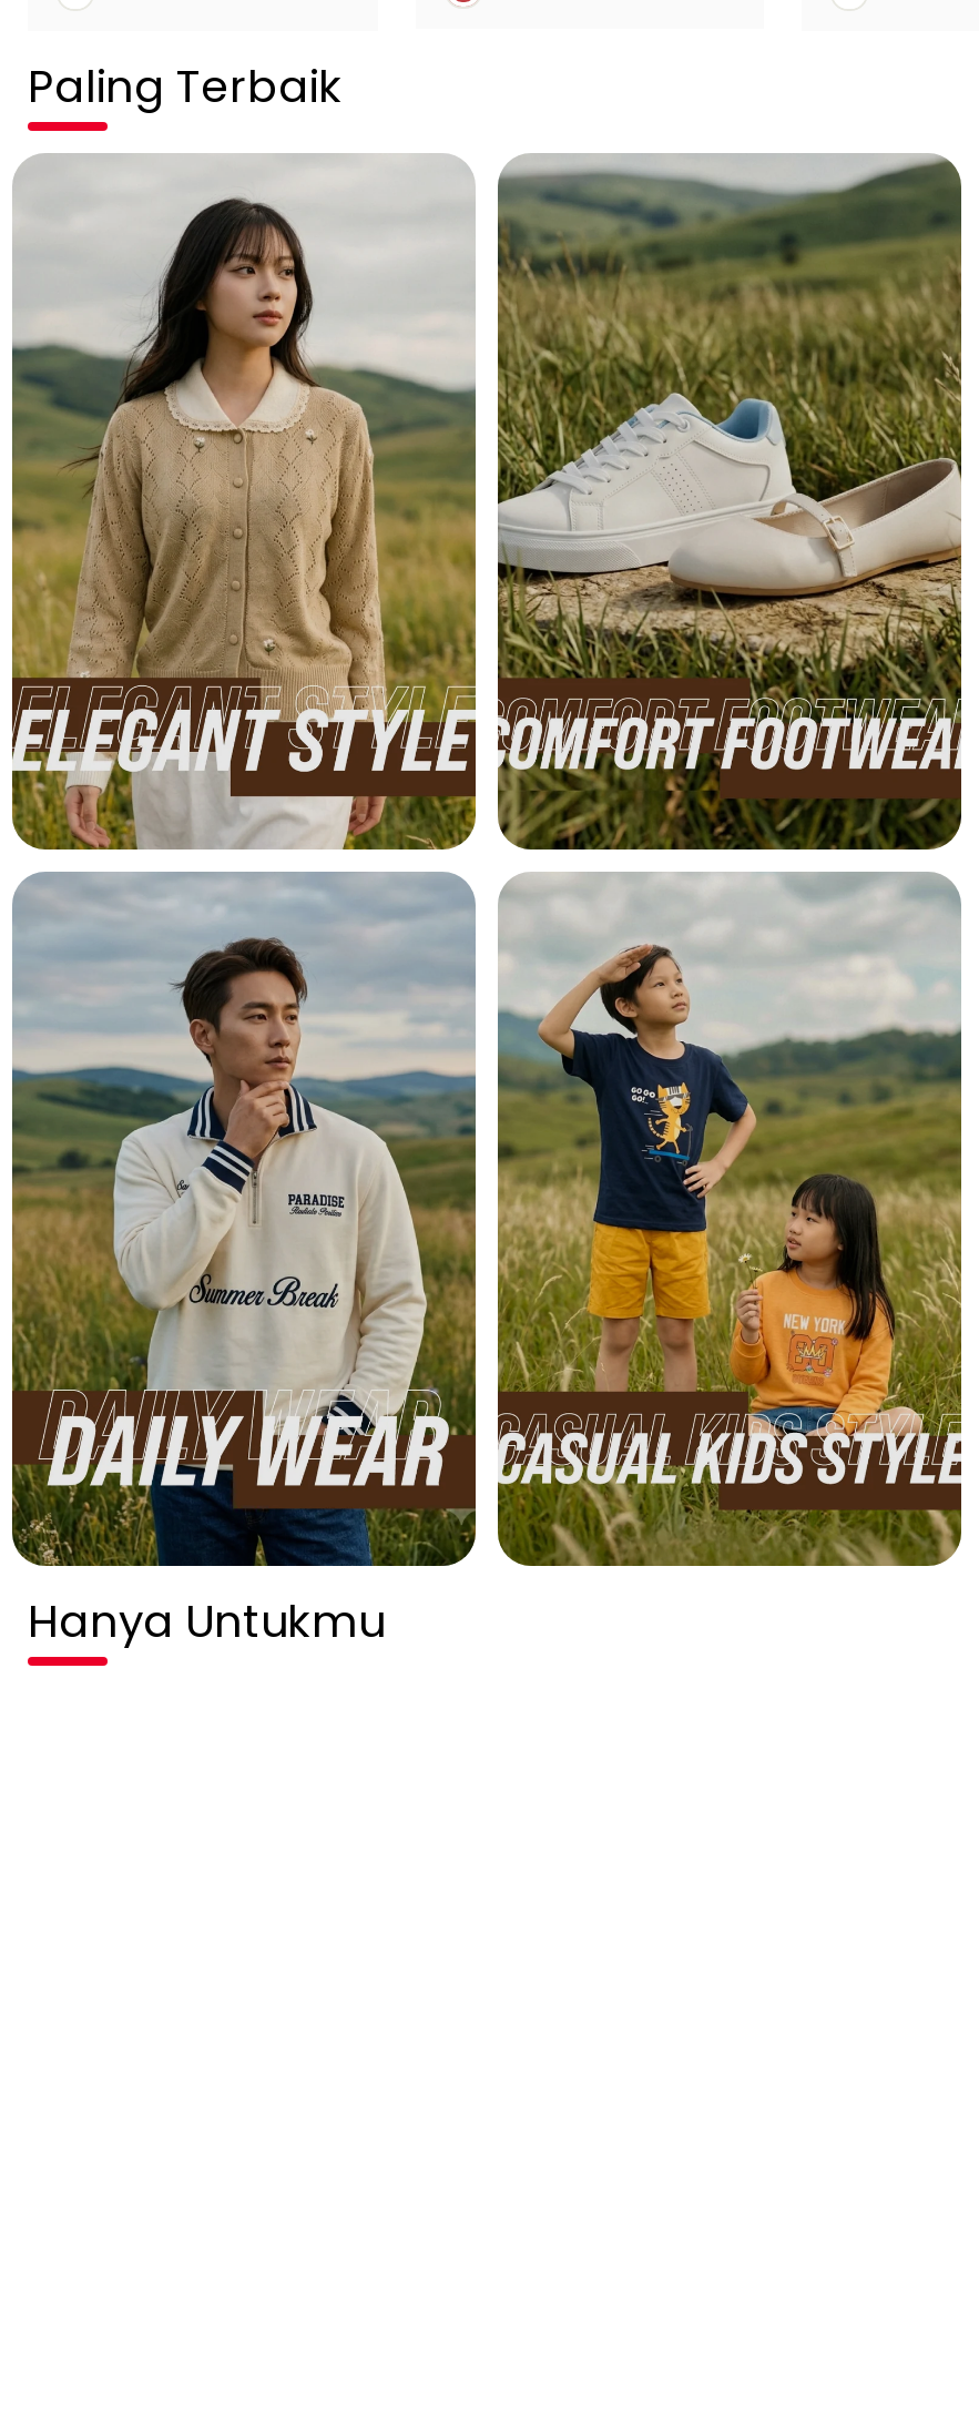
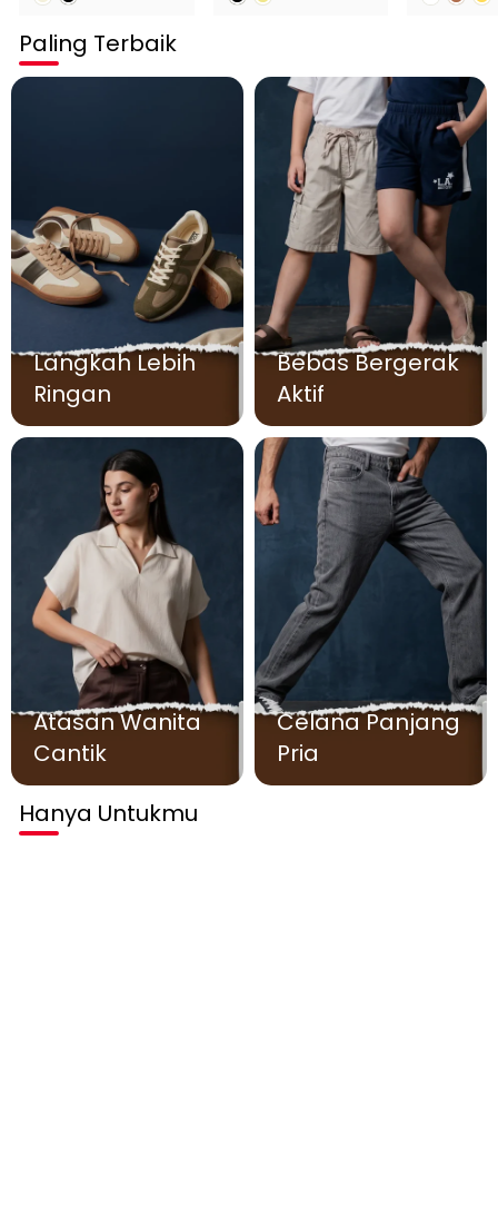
none -> [33,347,196,409] Langkah Lebih | Ringan
none -> [33,707,201,769] Atasan Wanita | Cantik
none -> [277,347,459,409] Bebas Bergerak | Aktif
none -> [277,707,460,769] Celana Panjang | Pria
[10,153,478,850] [image] -> [10,76,245,426] [image]
[496,153,963,850] [image] -> [253,76,488,426] [image]
[10,874,478,1566] [image] -> [10,437,245,785] [image]
[496,874,963,1568] [image] -> [253,437,488,787] [image]

